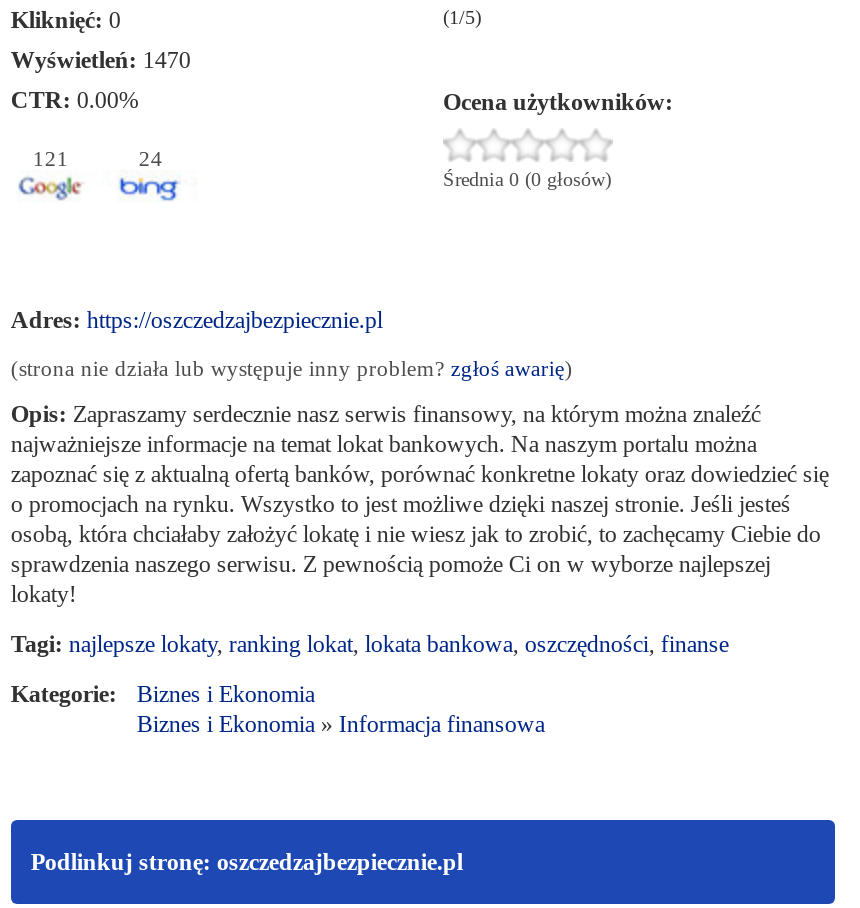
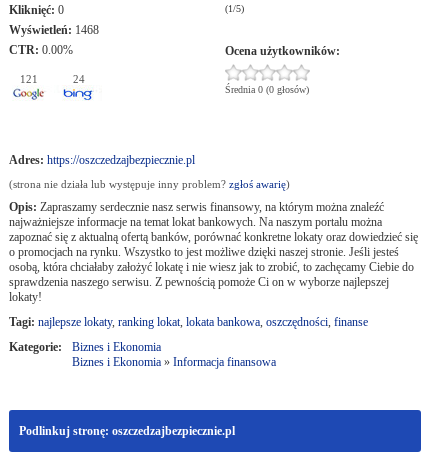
[11,46,191,74] Wyświetleń: 1470 -> [9,23,99,37] Wyświetleń: 1468

